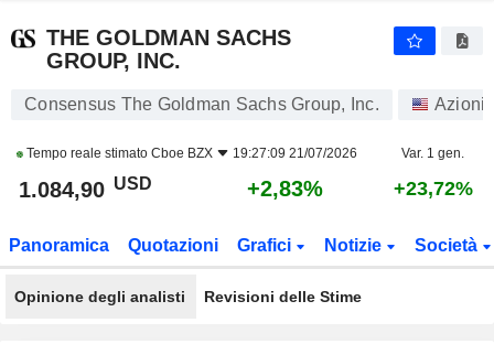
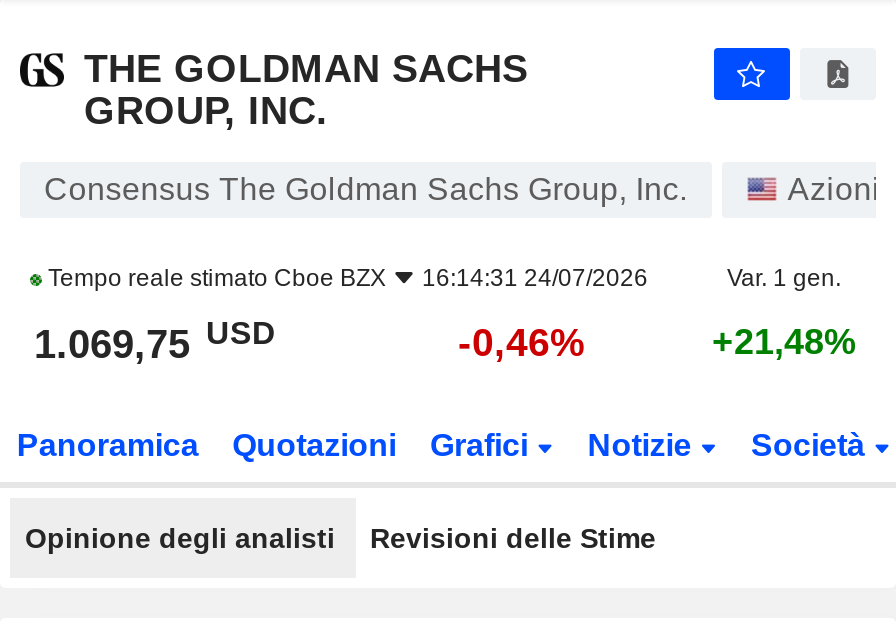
[23,146,357,161] Tempo reale stimato Cboe BZX 19:27:09 21/07/2026 -> [42,264,648,292] Tempo reale stimato Cboe BZX 16:14:31 24/07/2026
[19,174,152,202] 1.084,90 USD -> [34,315,276,366] 1.069,75 USD
[247,176,323,201] +2,83% -> [458,320,586,364] -0,46%
[393,178,472,200] +23,72% -> [712,322,856,362] +21,48%

